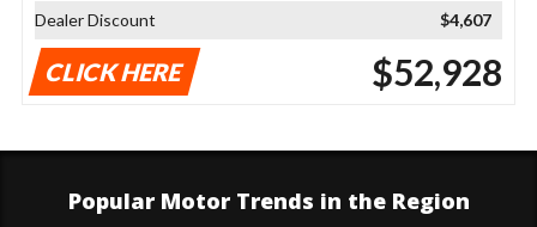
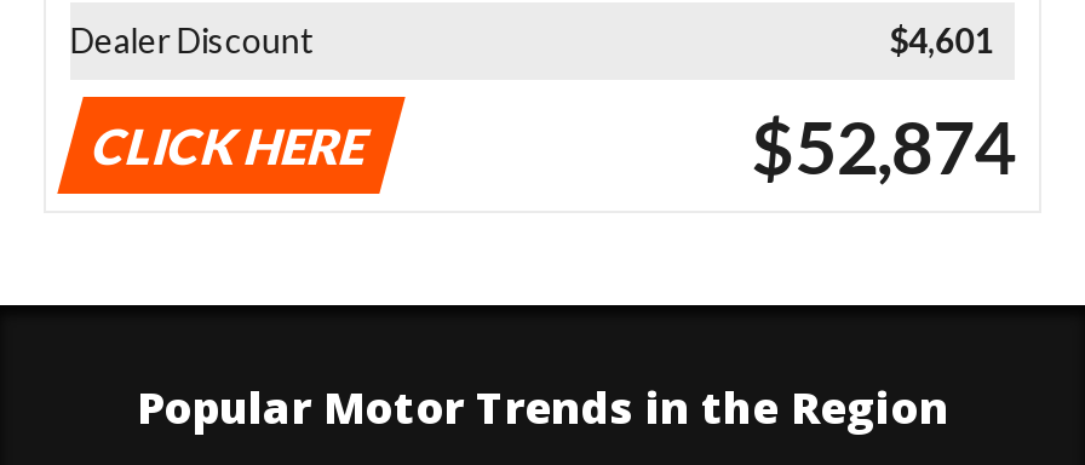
[440,10,502,30] $4,607 -> [889,19,1015,61] $4,601
[372,50,502,93] $52,928 -> [751,102,1015,189] $52,874

